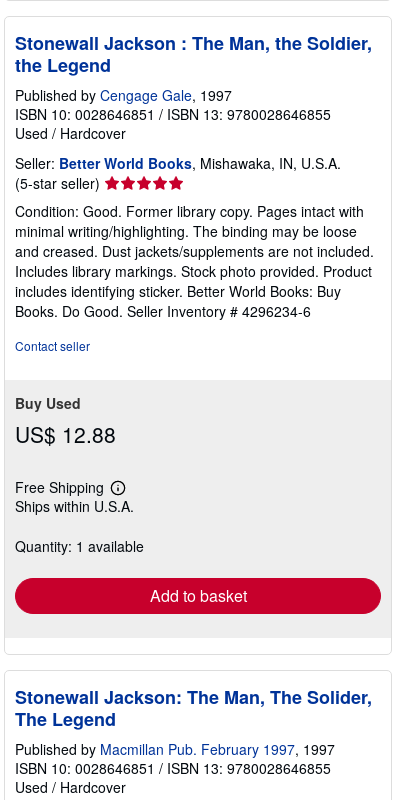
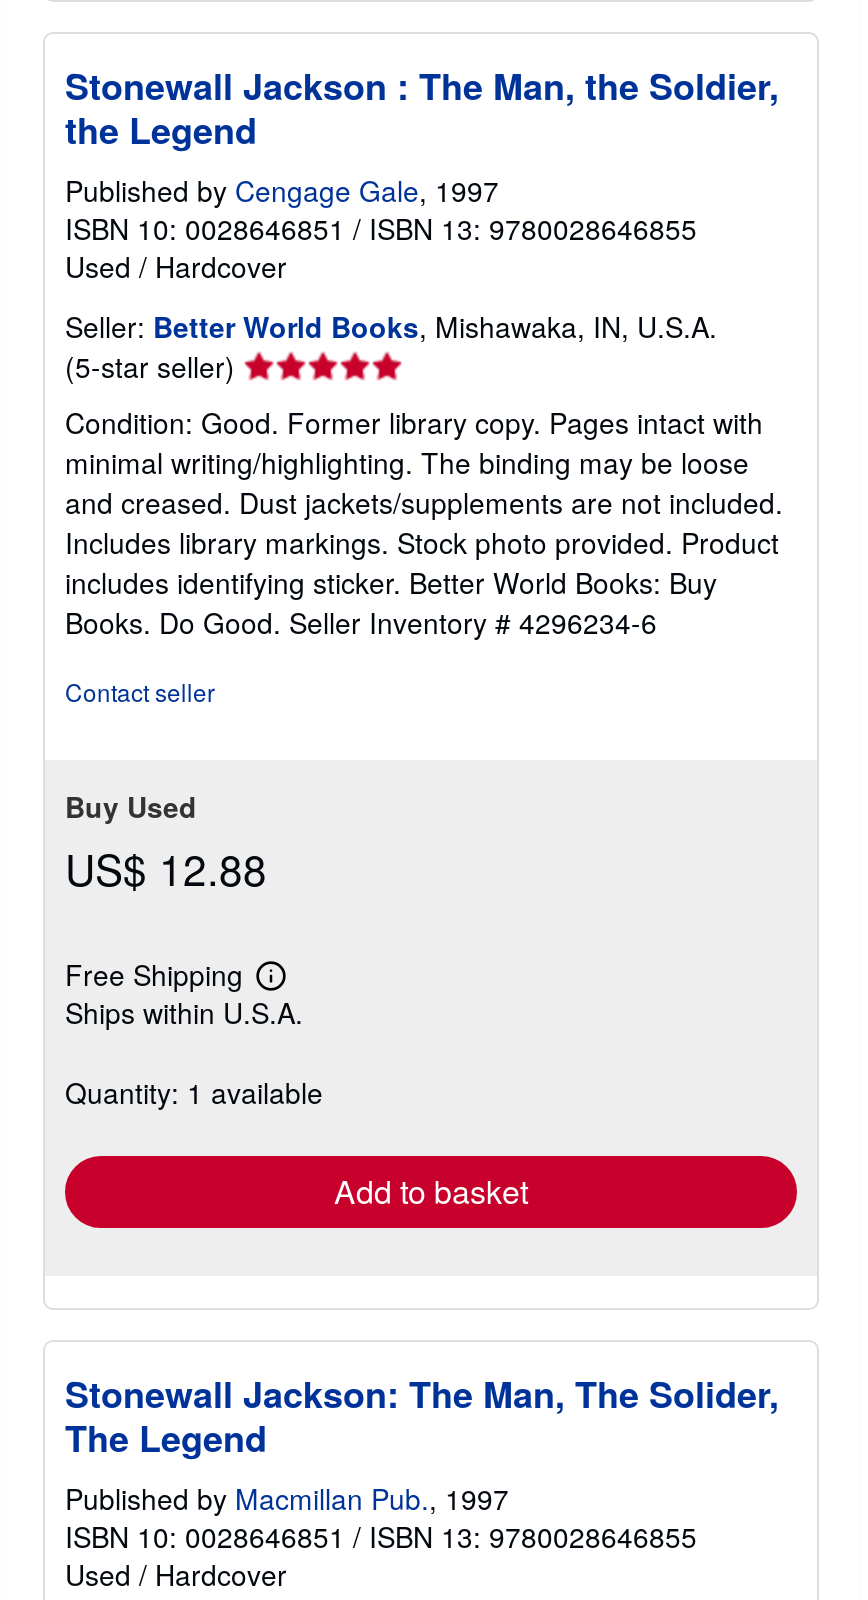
[15,739,335,759] Published by Macmillan Pub. February 1997, 1997 -> [65,1477,509,1517] Published by Macmillan Pub., 1997

